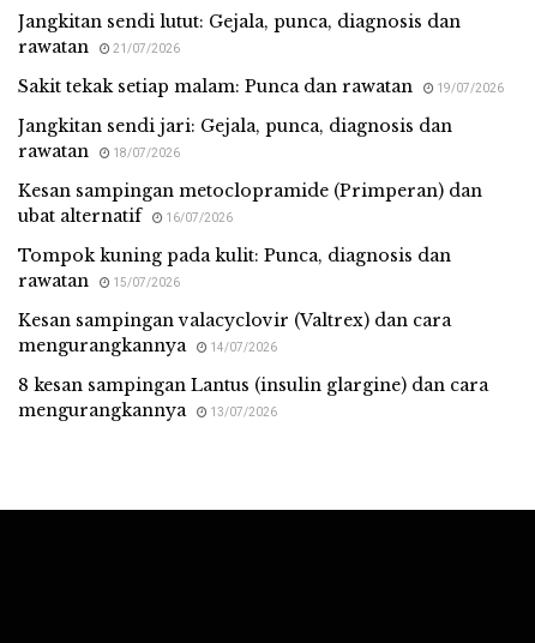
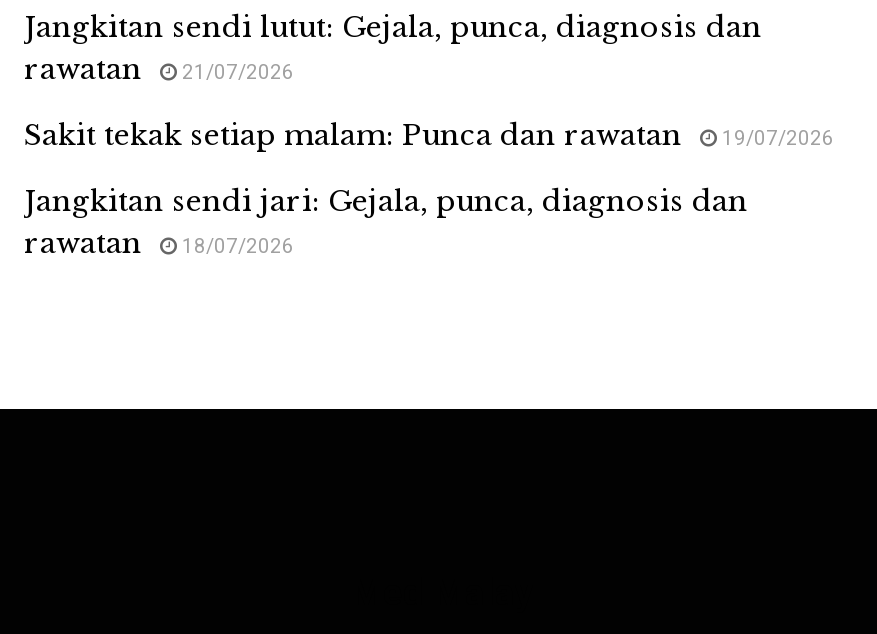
[18,179,488,420] Kesan sampingan metoclopramide (Primperan) dan | ubat alternatif | 16/07/2026 | Tompok kuning pada kulit: Punca, diagnosis dan | rawatan | 15/07/2026 | Kesan sampingan valacyclovir (Valtrex) dan cara | mengurangkannya | 14/07/2026 | 8 kesan sampingan Lantus (insulin glargine) dan cara | mengurangkannya | 13/07/2026 -> none

